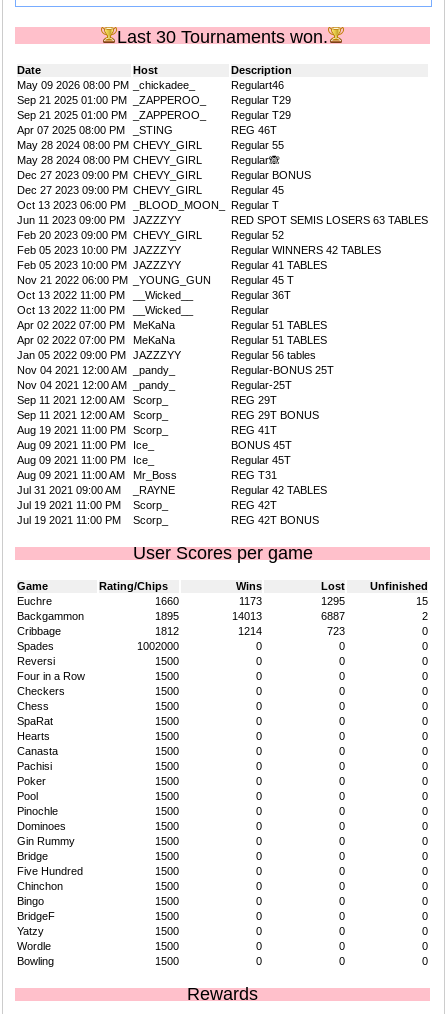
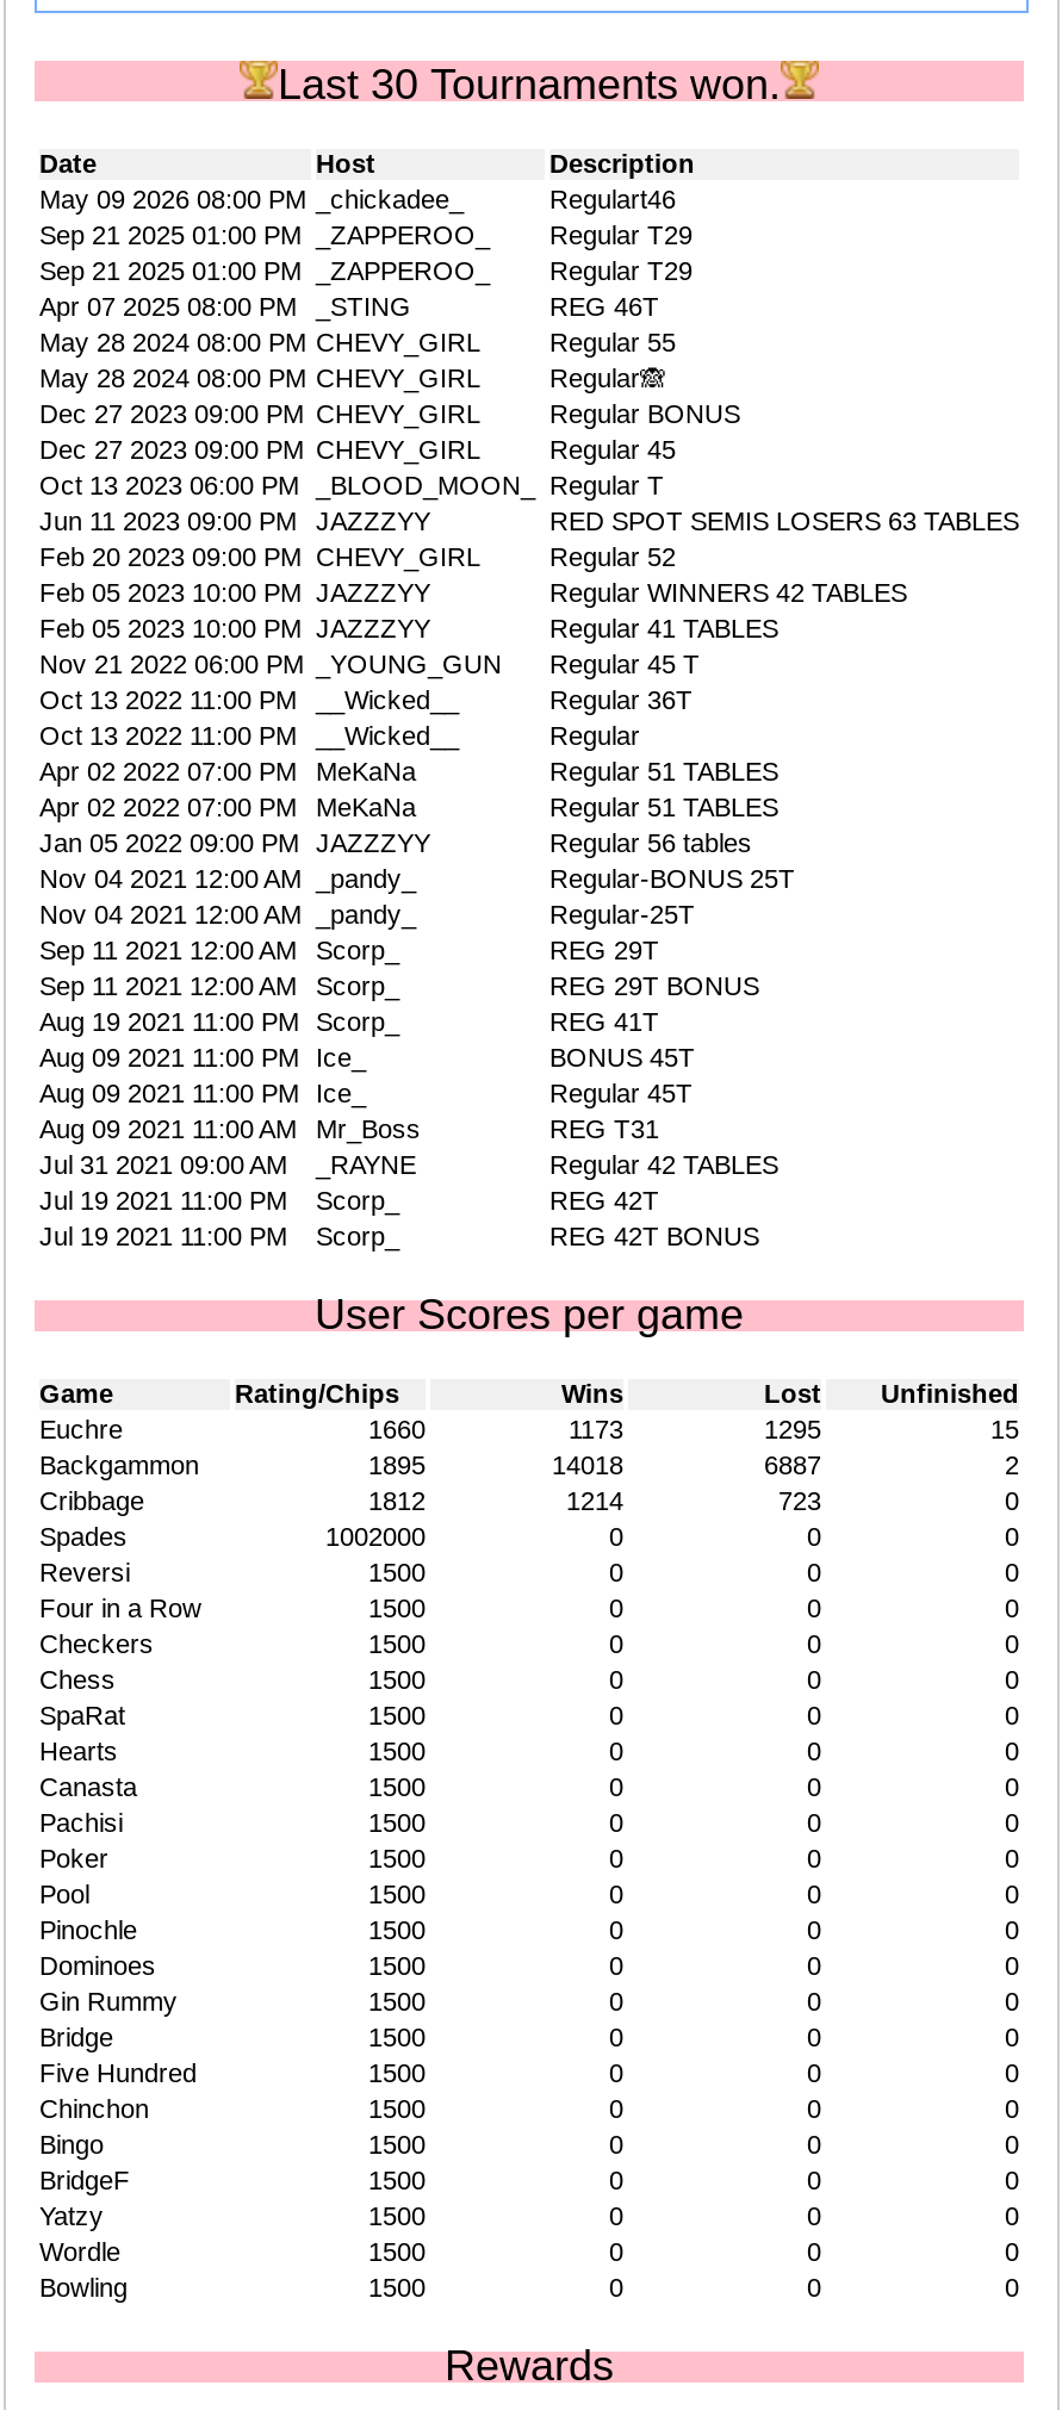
[232,610,262,622] 14013 -> [552,1451,623,1479] 14018

